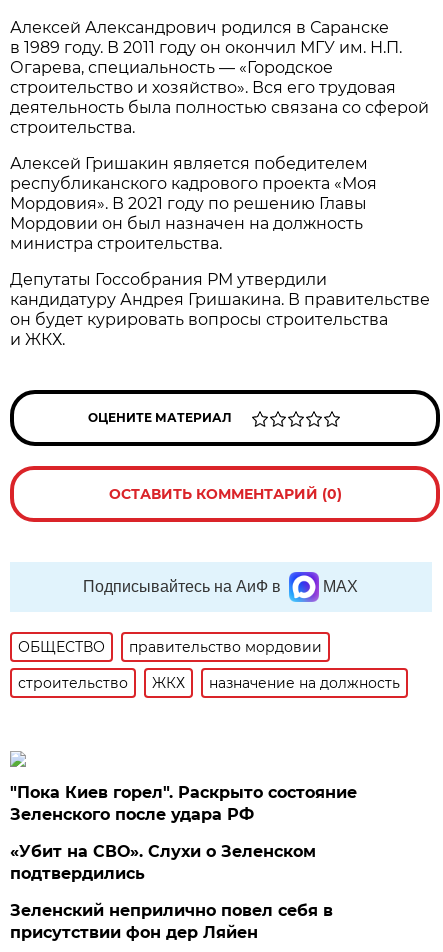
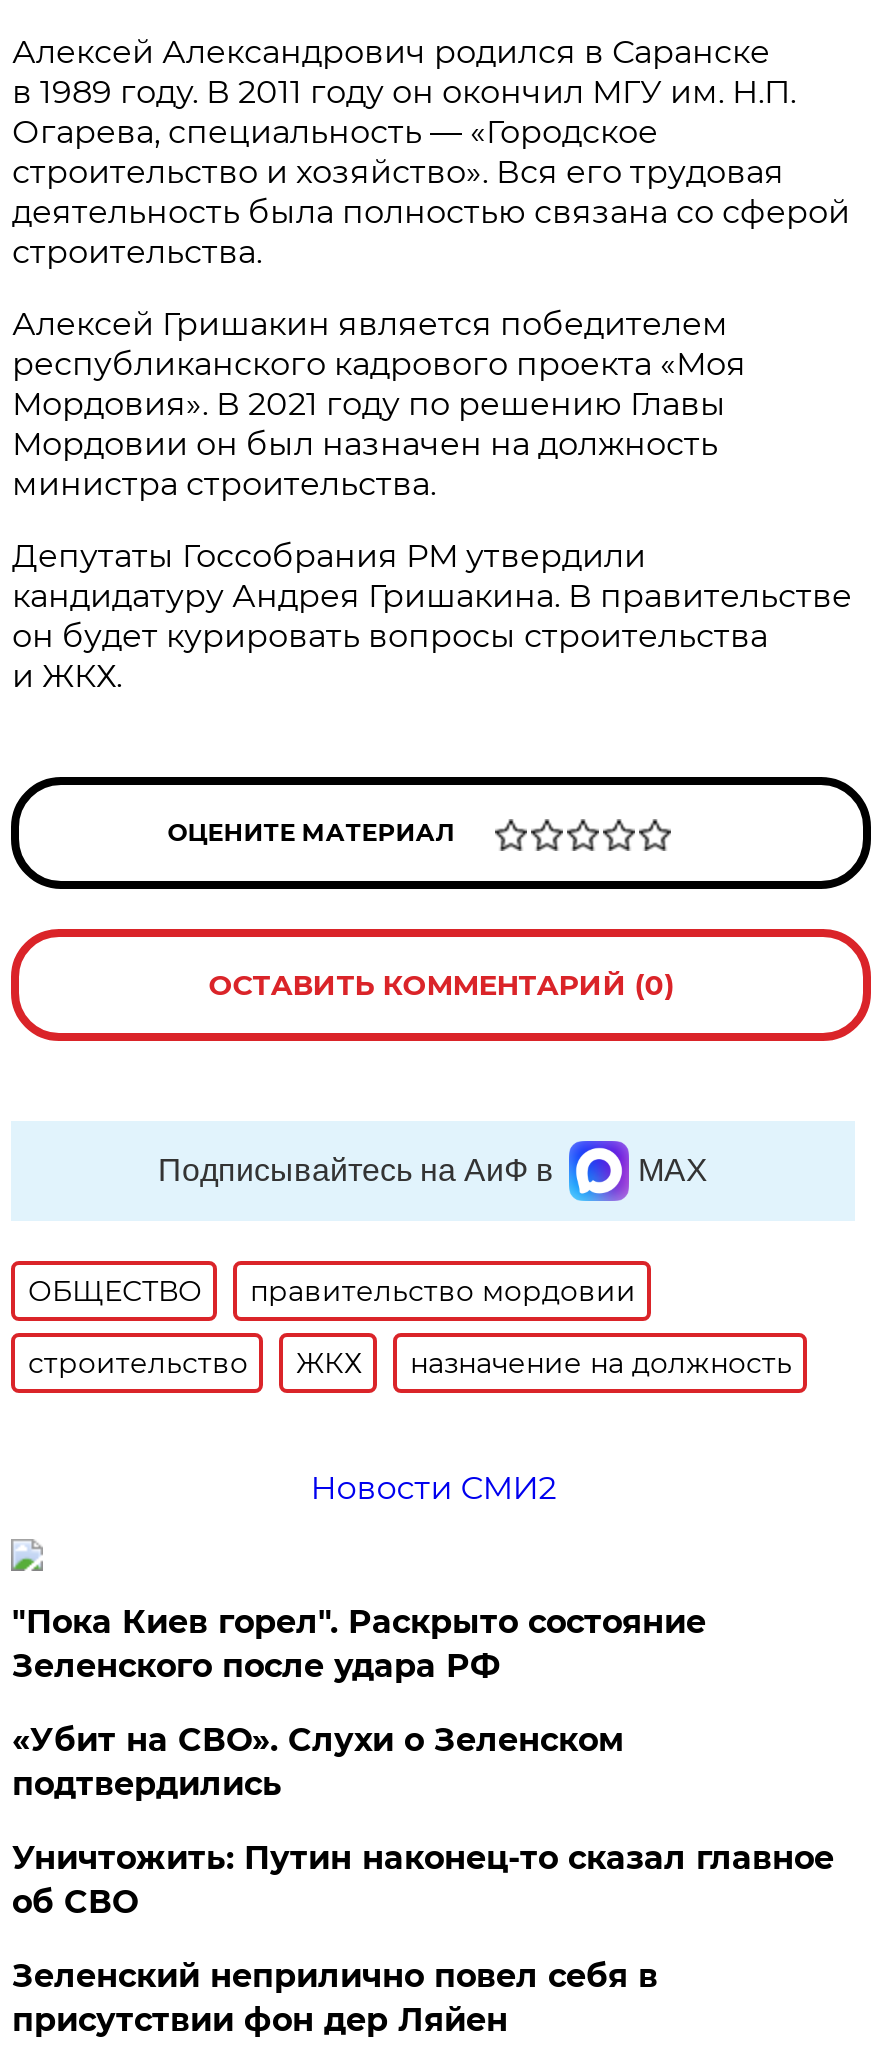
none -> [310,1469,556,1507] Новости СМИ2
none -> [12,1839,834,1921] Уничтожить: Путин наконец-то сказал главное | об СВО

